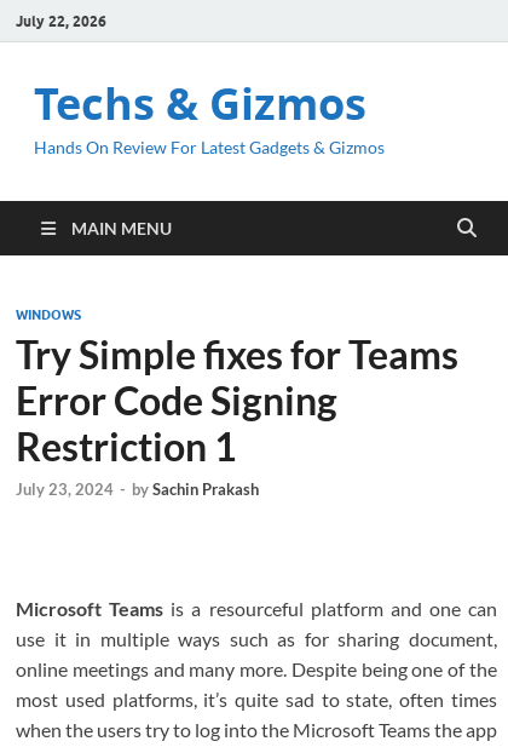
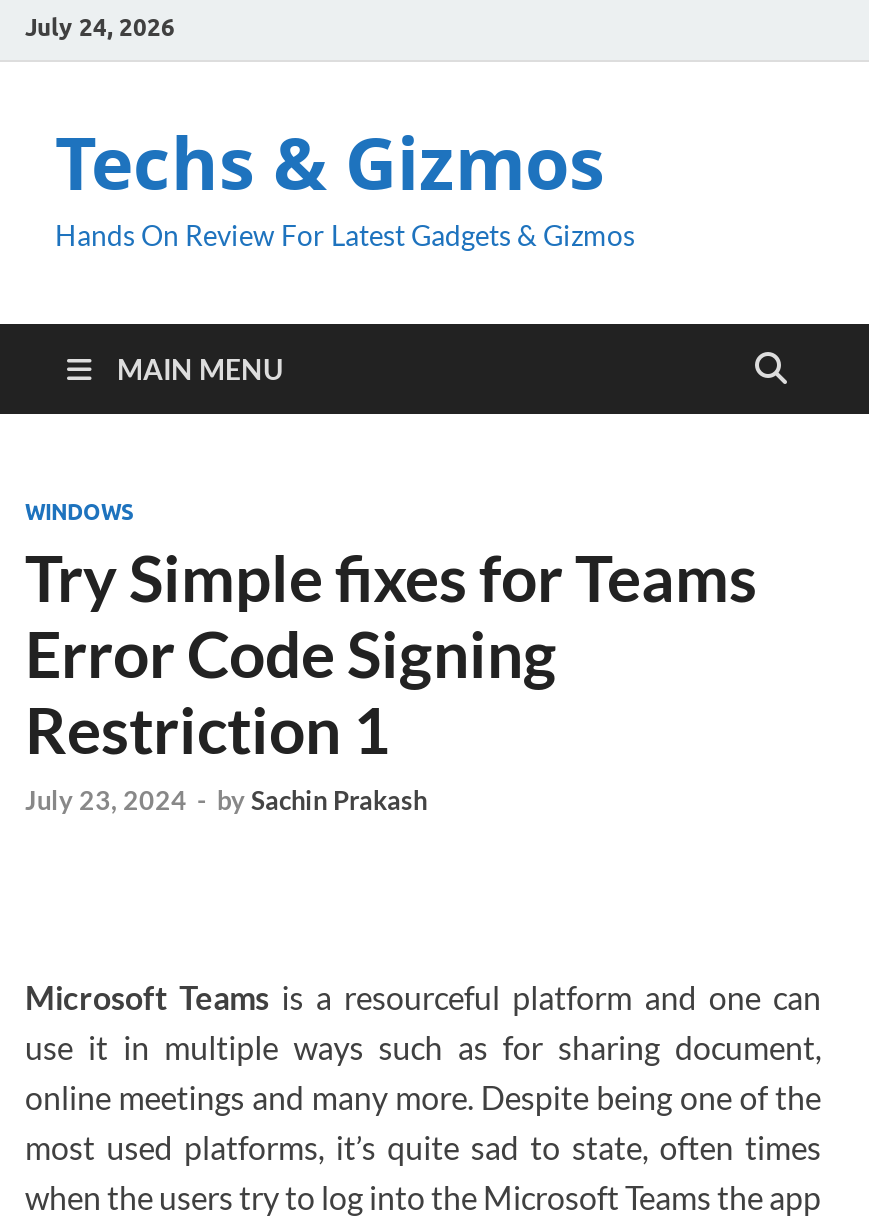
[16,12,106,30] July 22, 2026 -> [25,11,175,41] July 24, 2026

